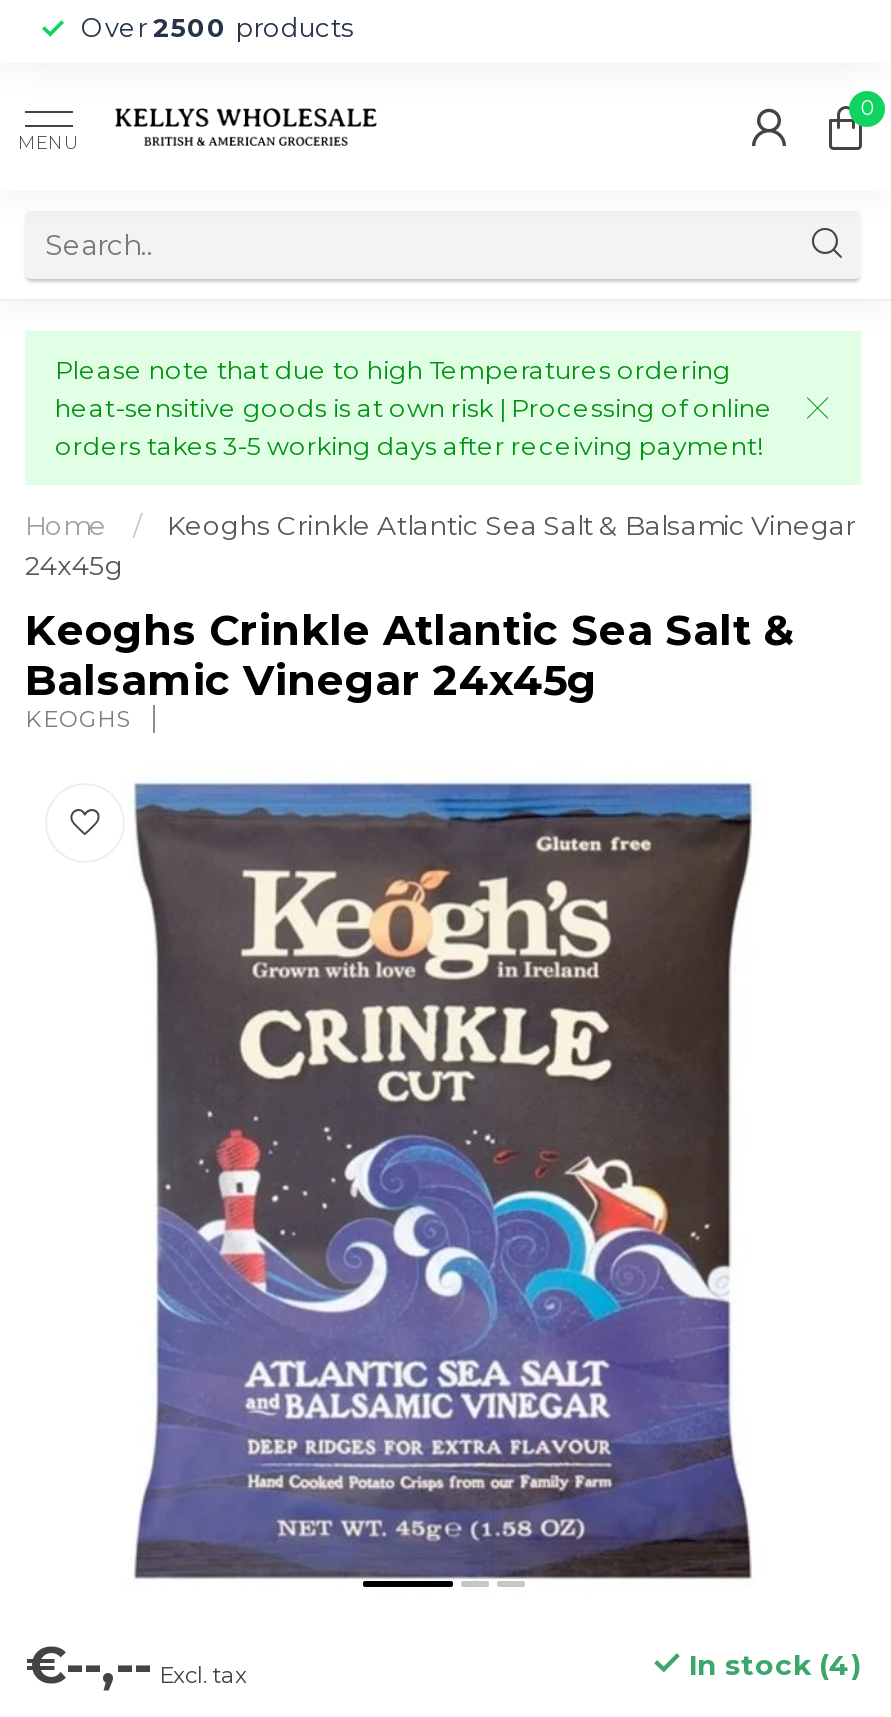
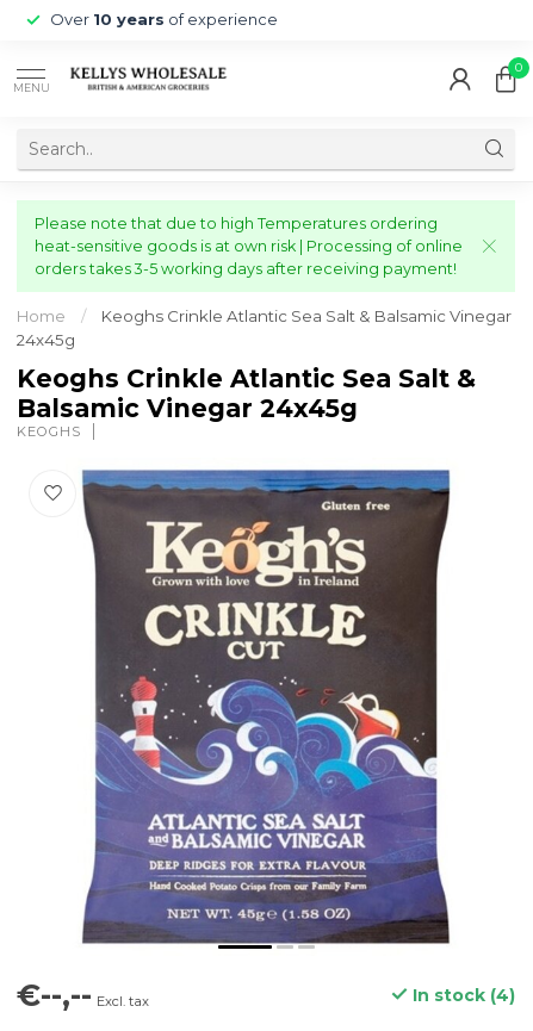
[81,13,353,43] Over 2500 products -> [50,11,278,29] Over 10 years of experience

